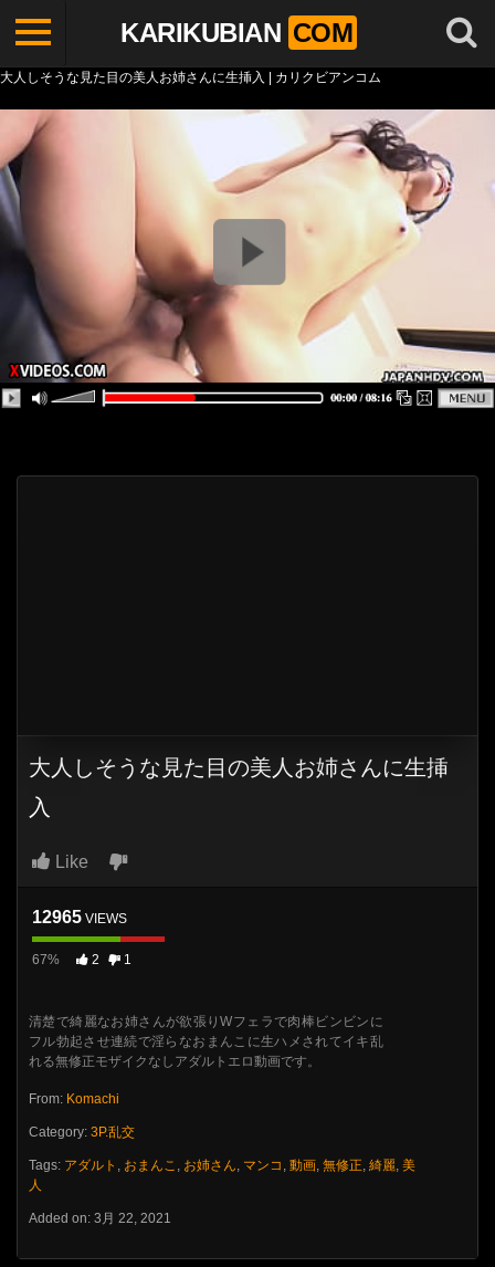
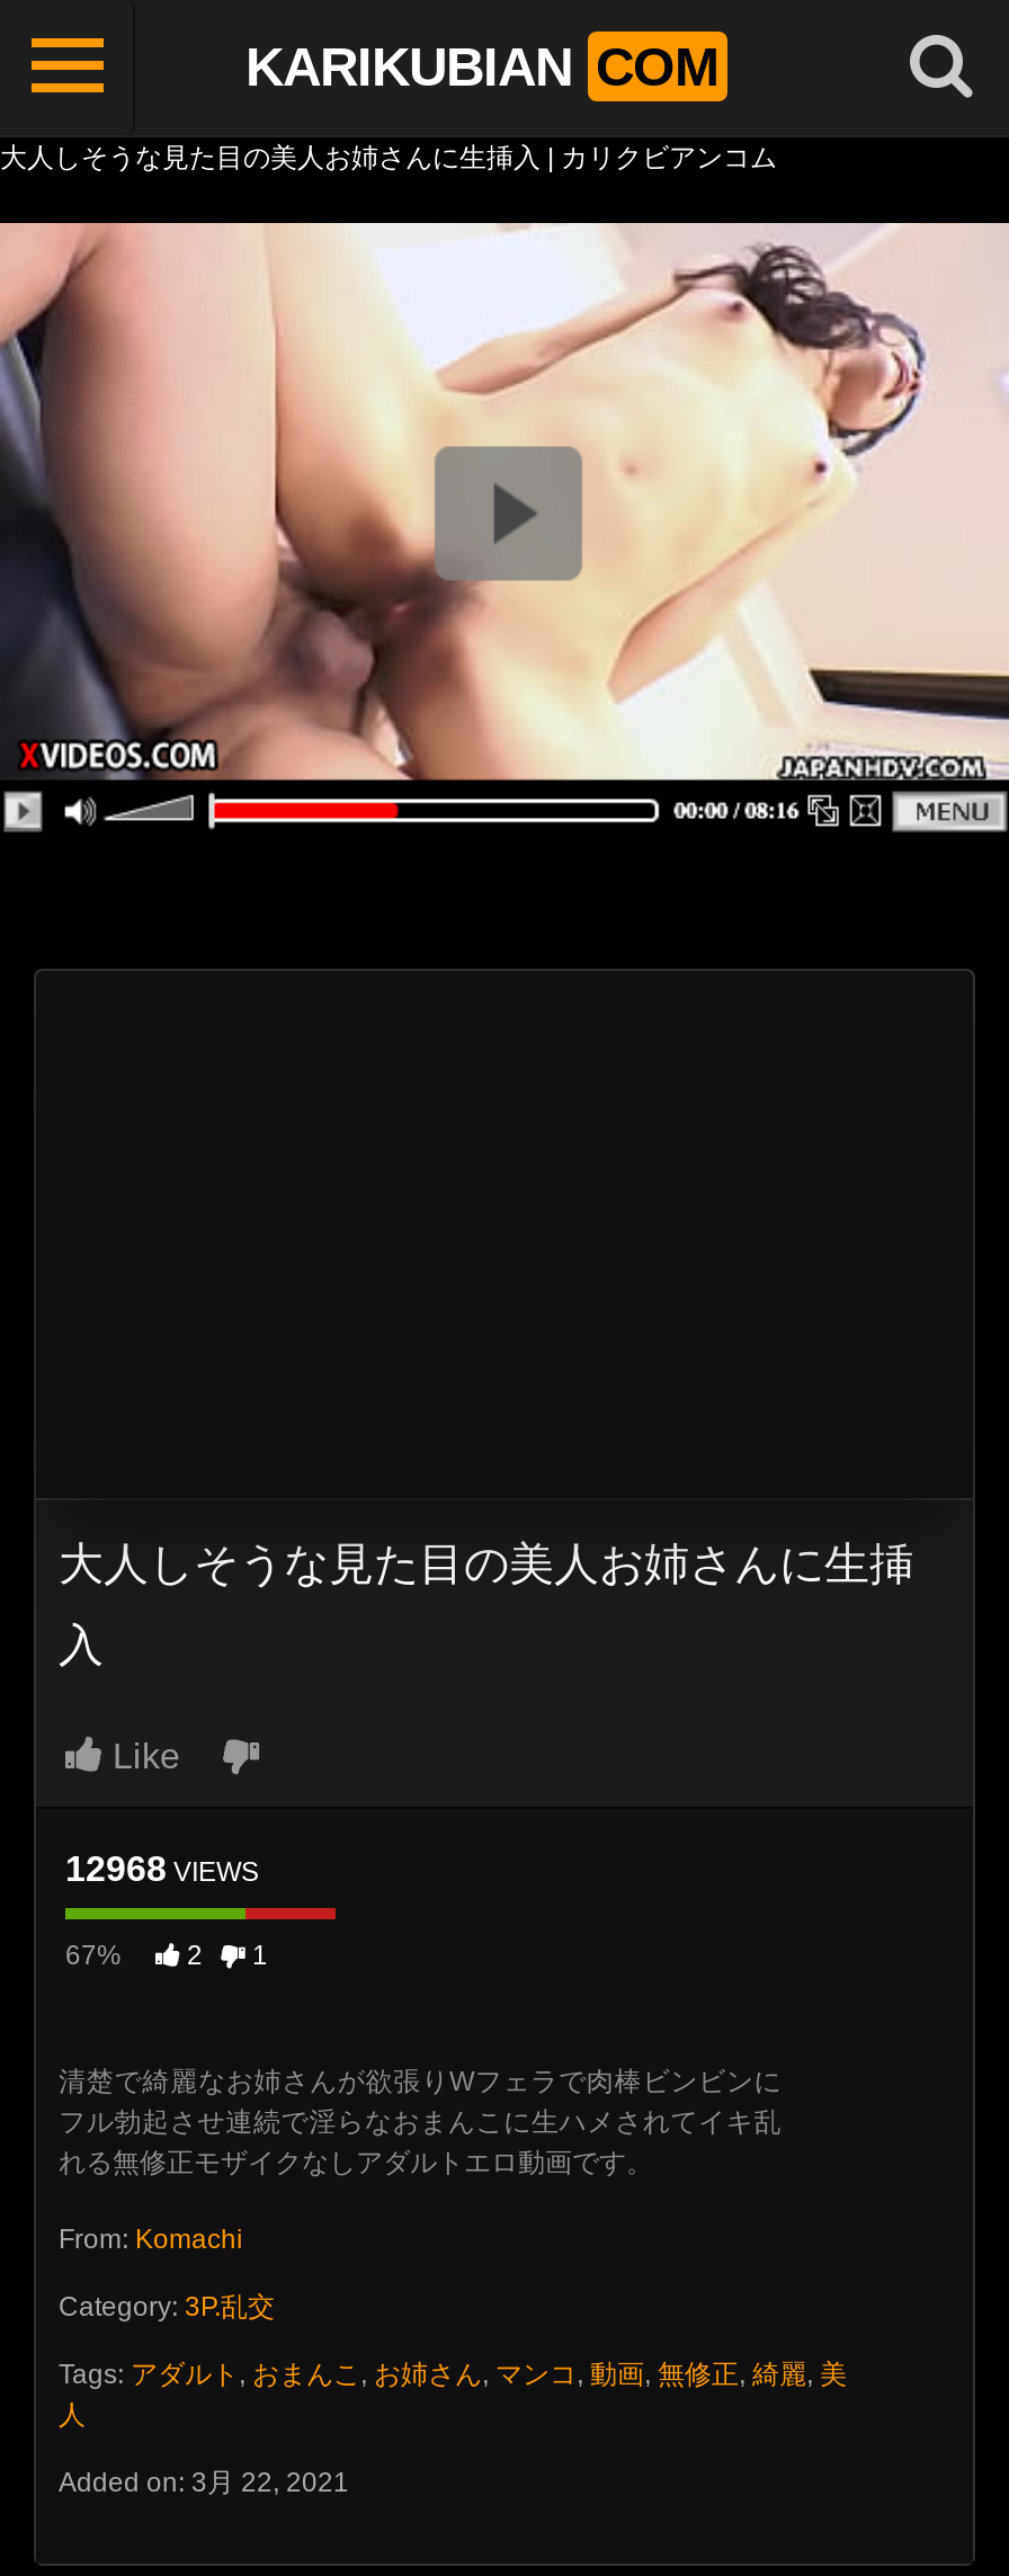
[32,907,127,926] 12965 VIEWS -> [65,1849,259,1887] 12968 VIEWS

